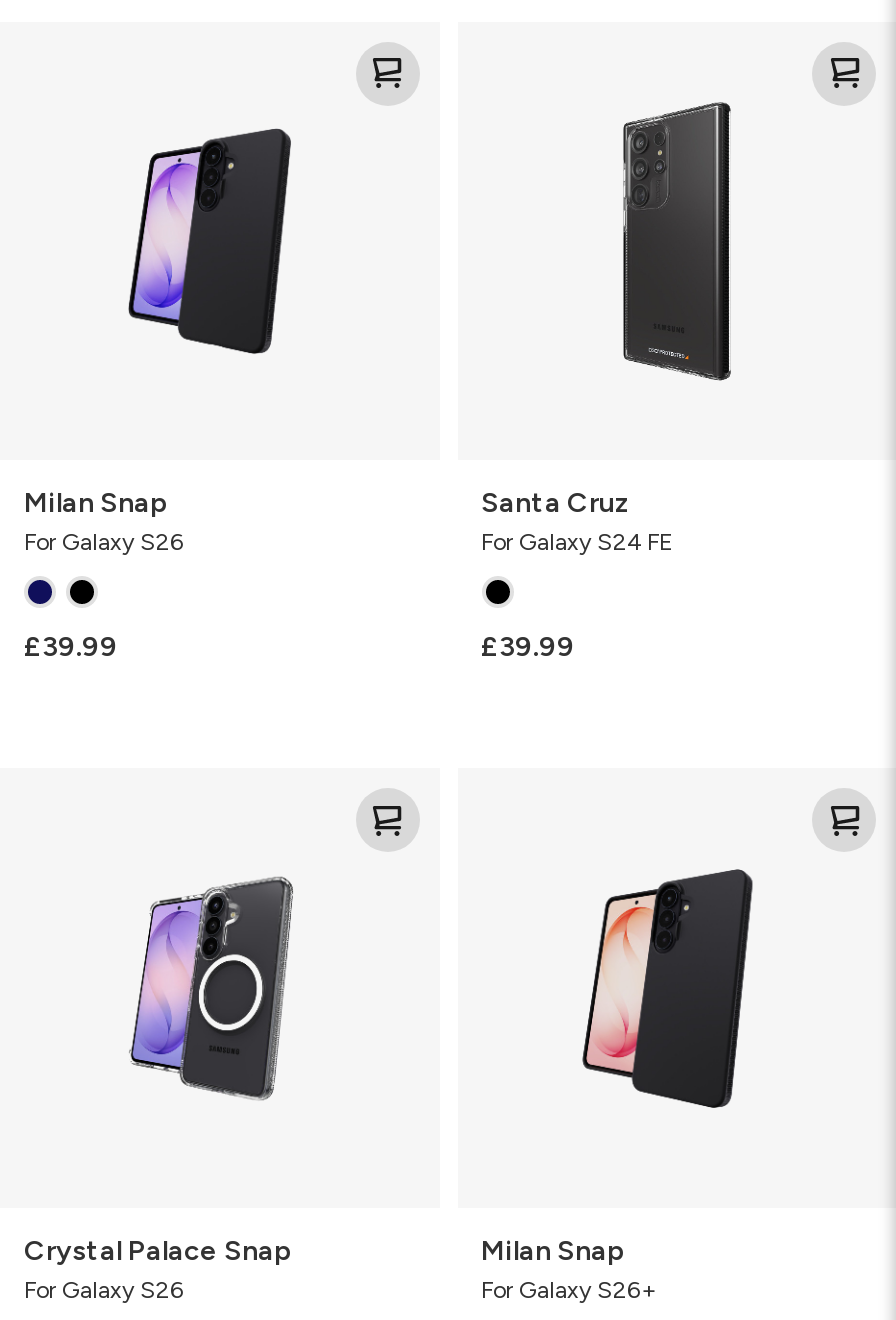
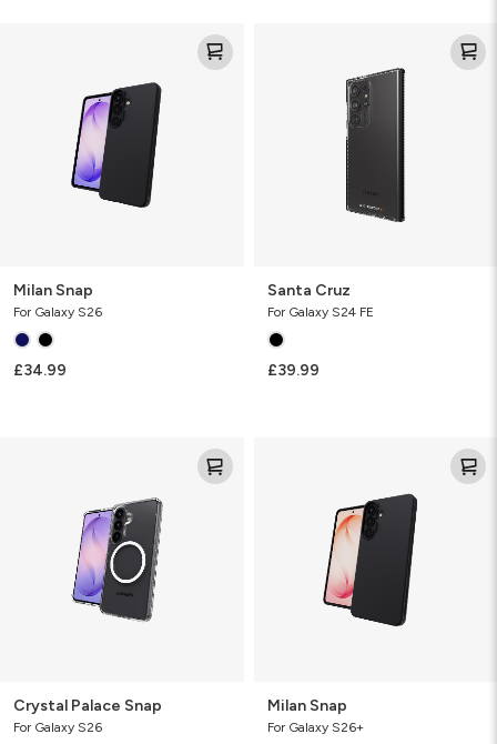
[24,630,118,664] £39.99 -> [13,361,67,380] £34.99

